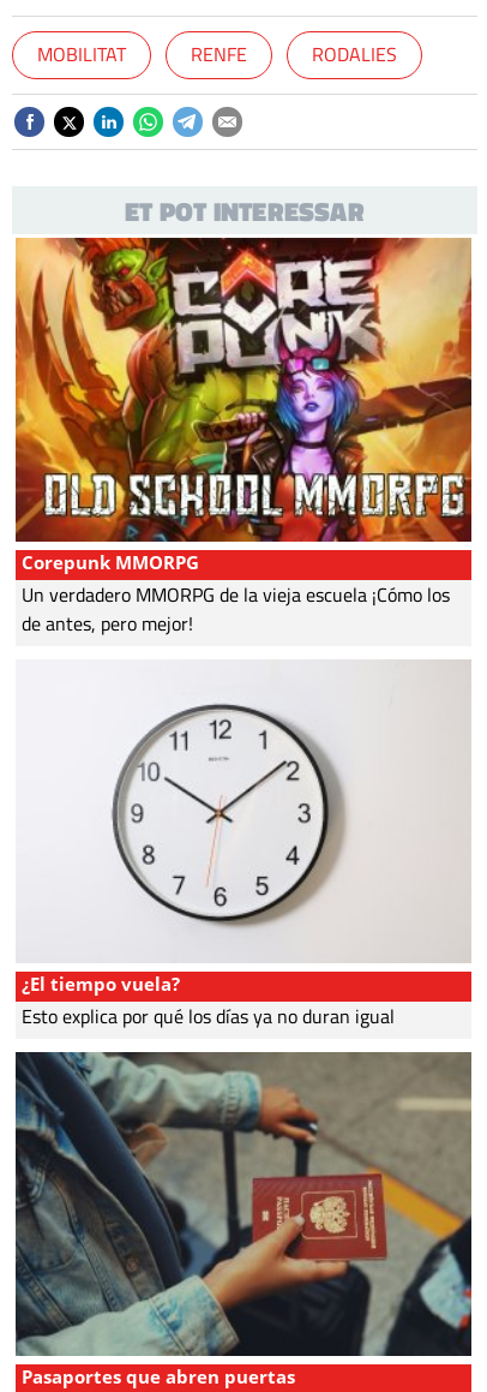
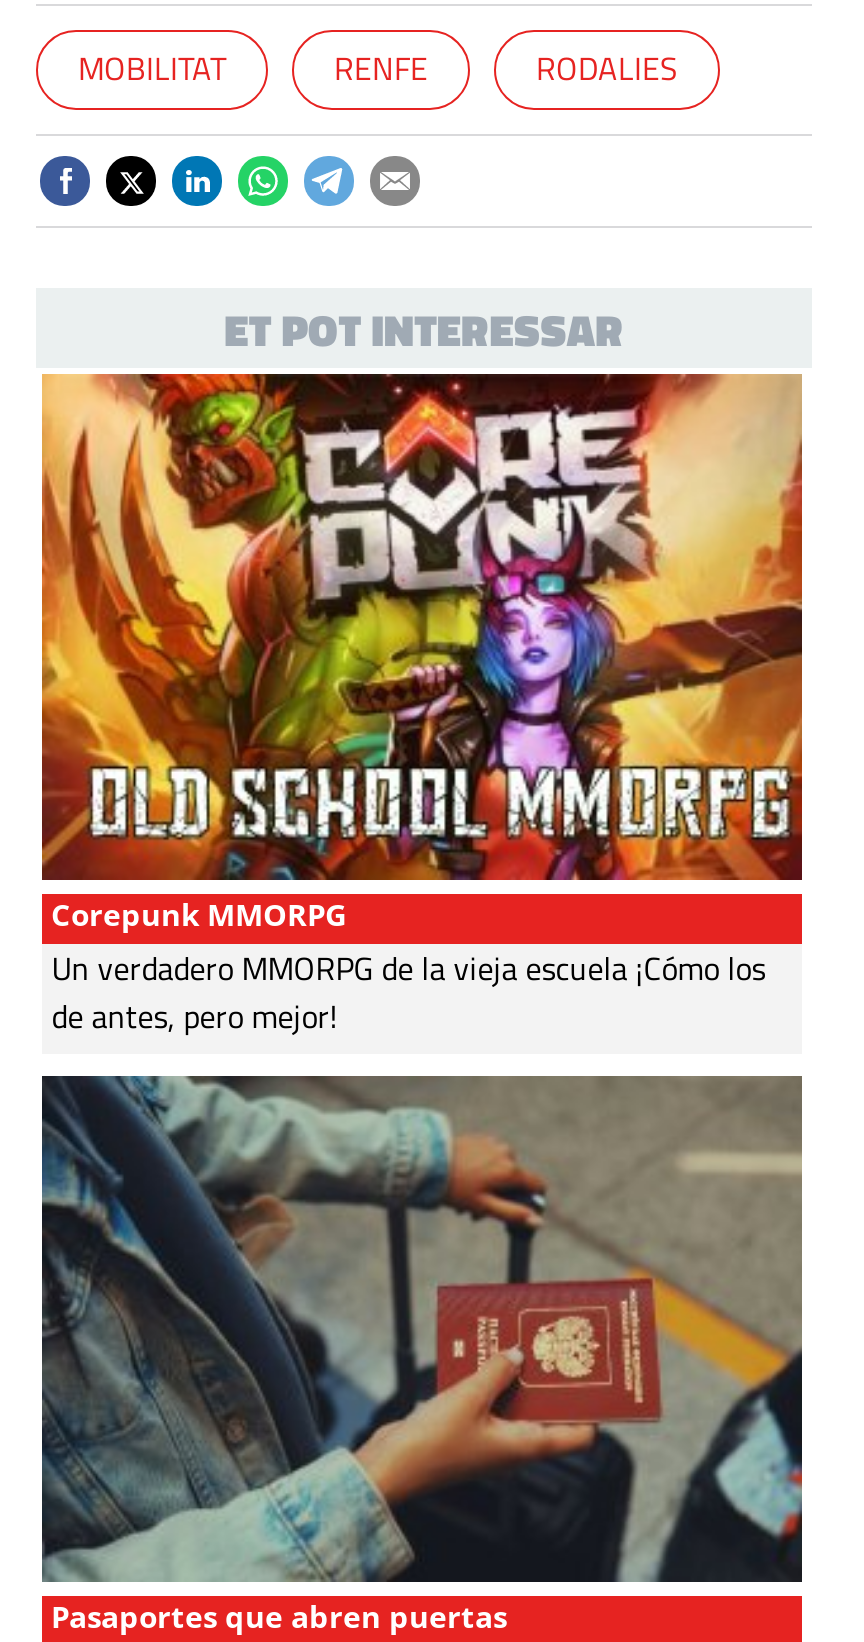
[16,659,471,1030] [image] | ¿El tiempo vuela? | Esto explica por qué los días ya no duran igual -> none

